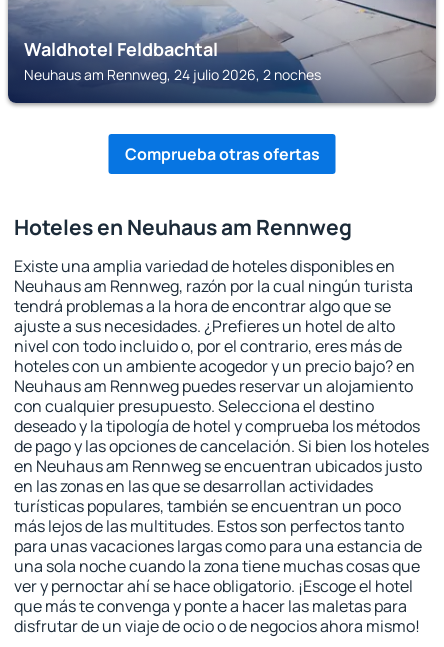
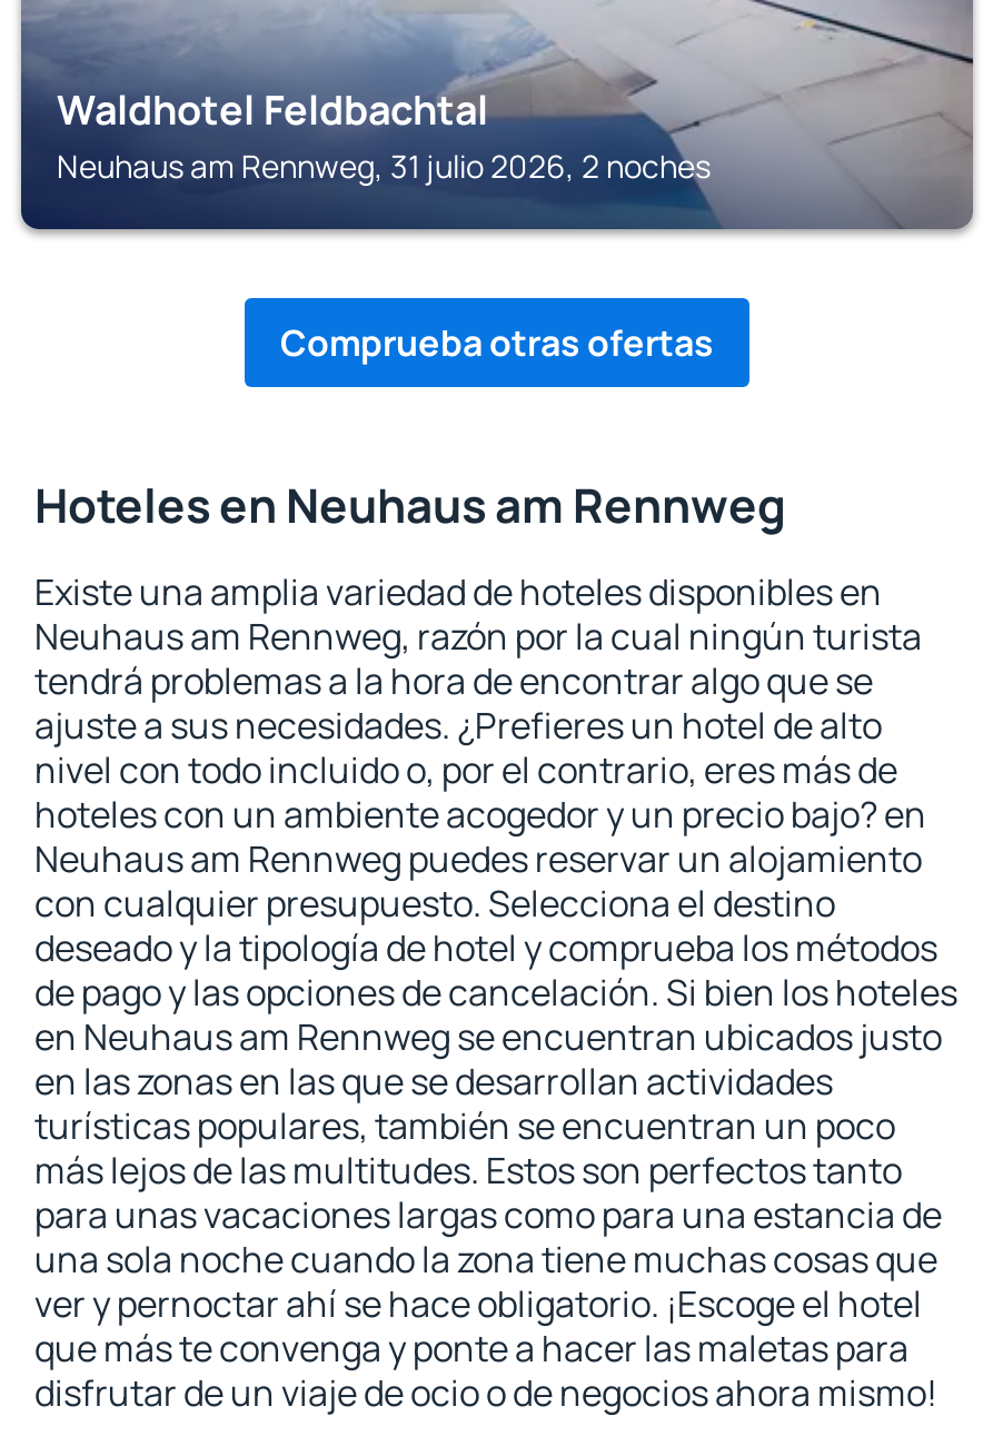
[24,65,321,84] Neuhaus am Rennweg, 24 julio 2026, 2 noches -> [57,145,711,187] Neuhaus am Rennweg, 31 julio 2026, 2 noches

